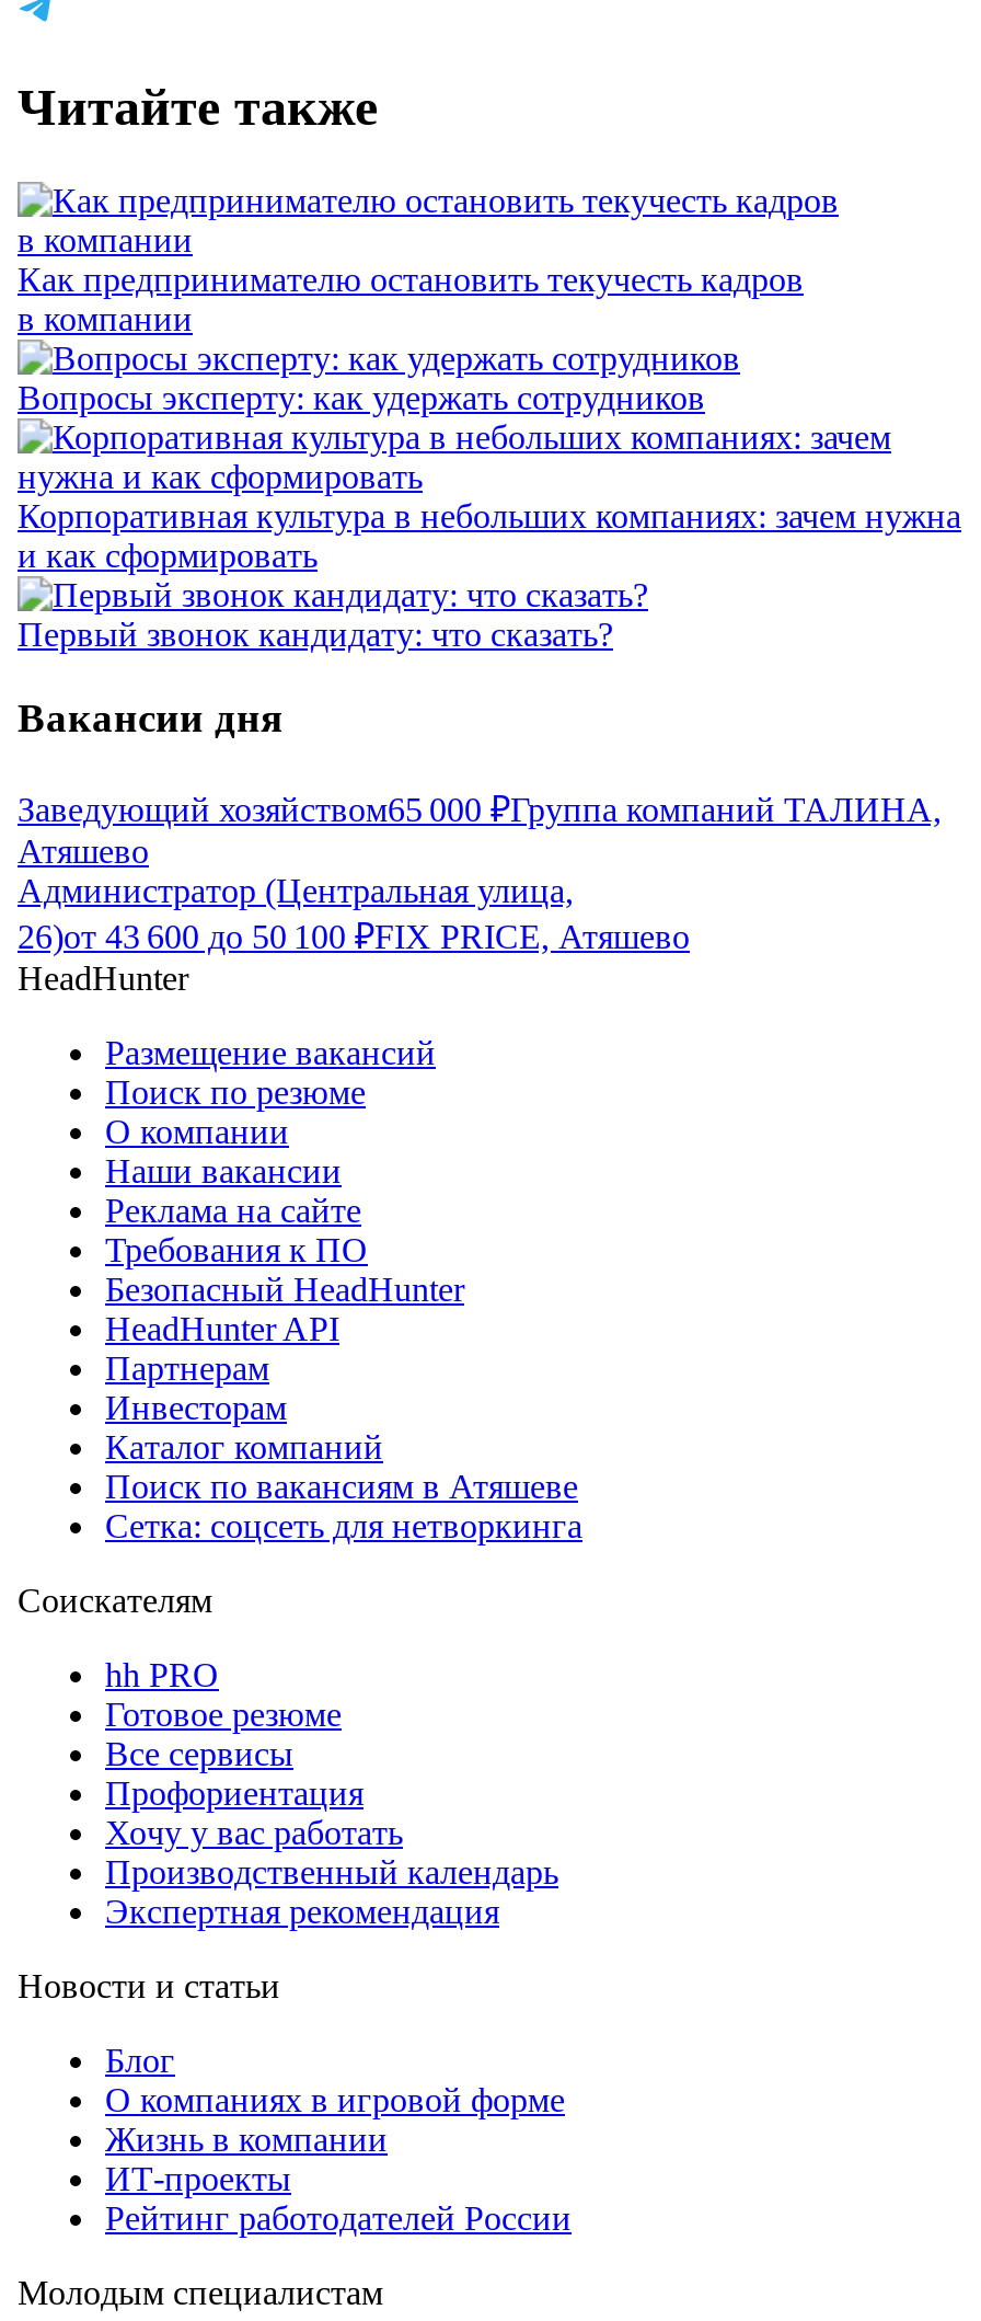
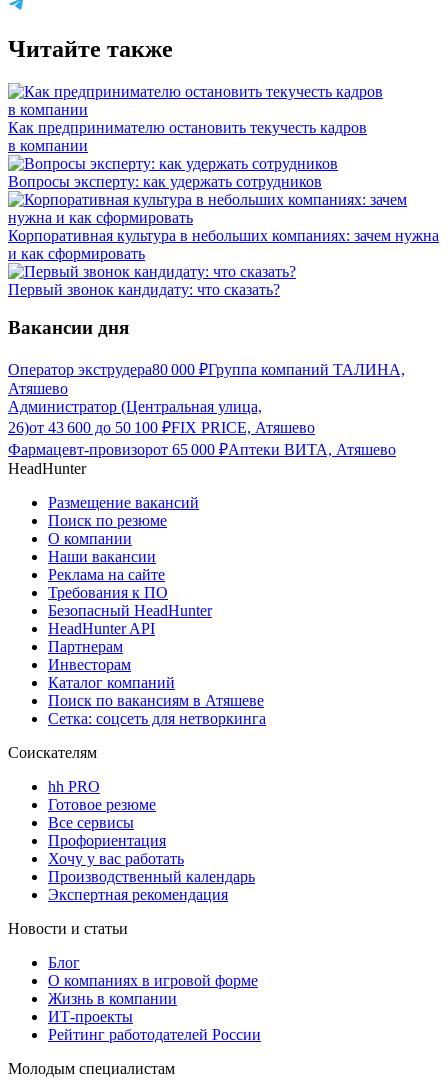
[18,791,942,828] Заведующий хозяйством65 000 ₽Группа компаний ТАЛИНА, -> [8,361,405,378] Оператор экструдера80 000 ₽Группа компаний ТАЛИНА,
none -> [8,441,396,458] Фармацевт-провизорот 65 000 ₽Аптеки ВИТА, Атяшево

